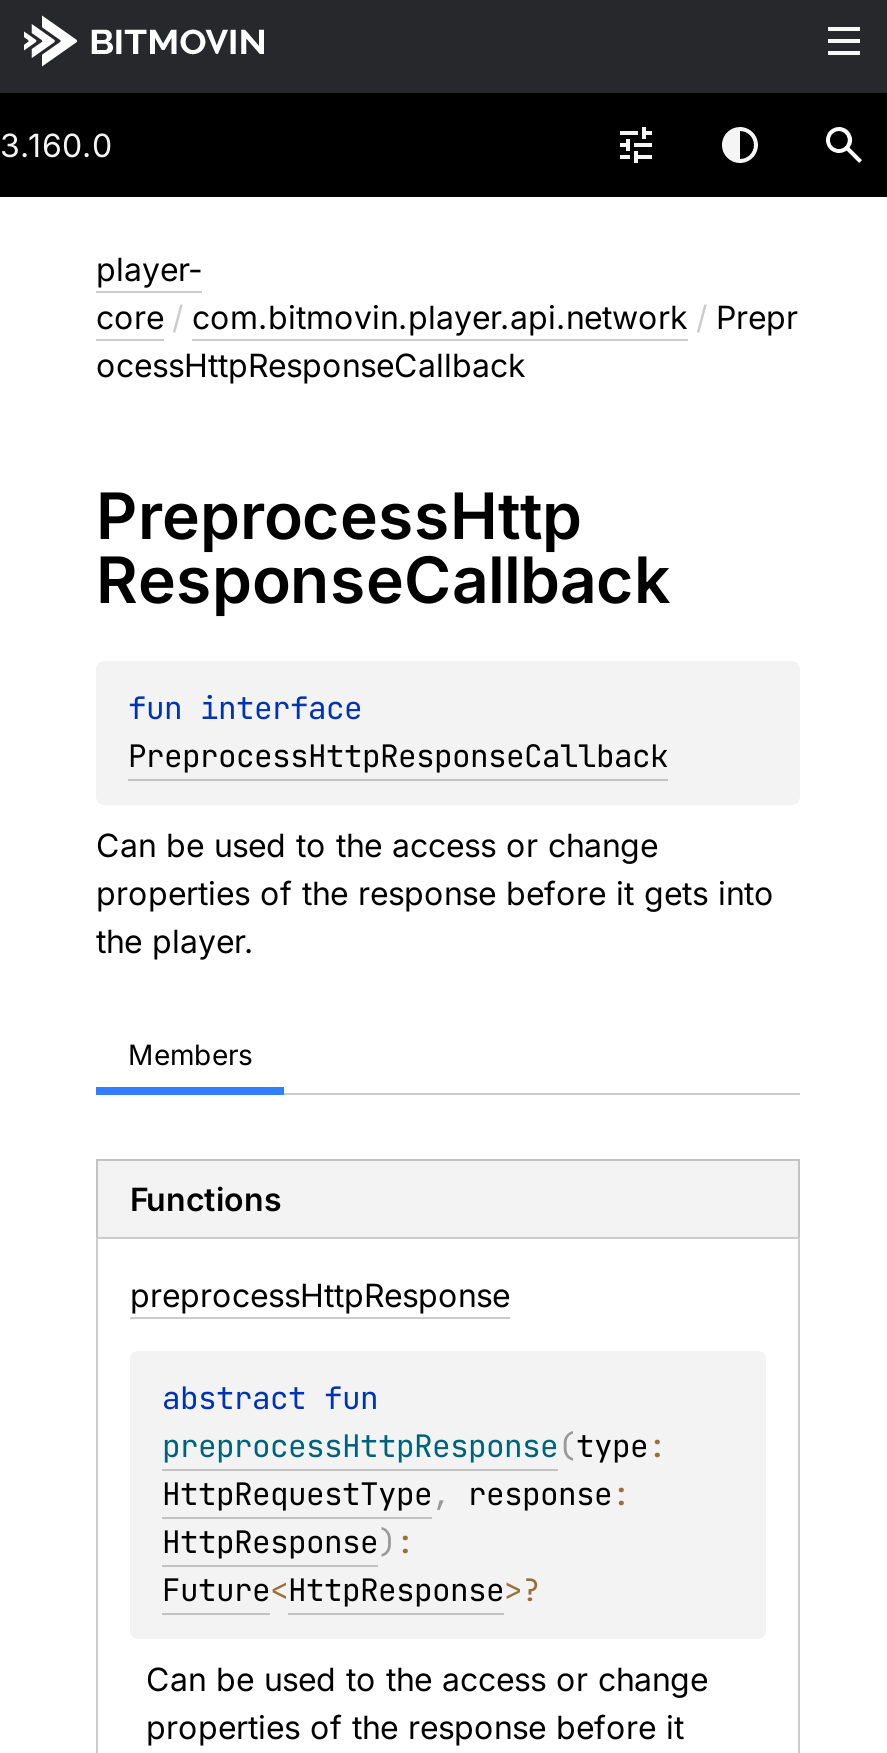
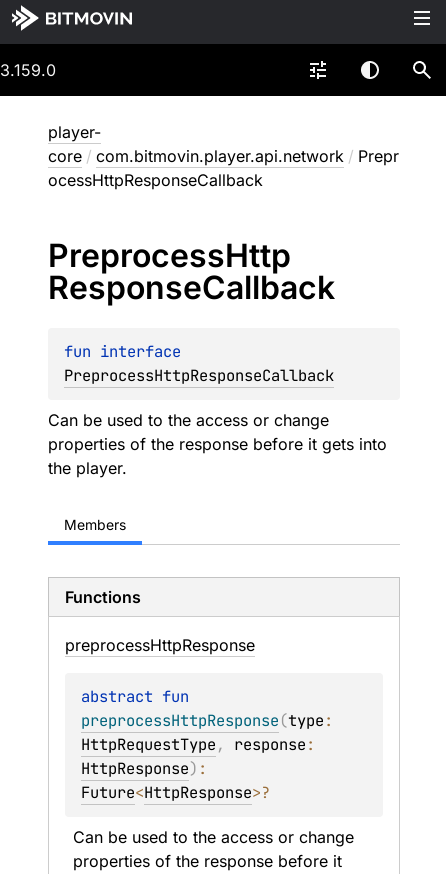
[0,125,112,165] 3.160.0 -> [0,60,56,80] 3.159.0

